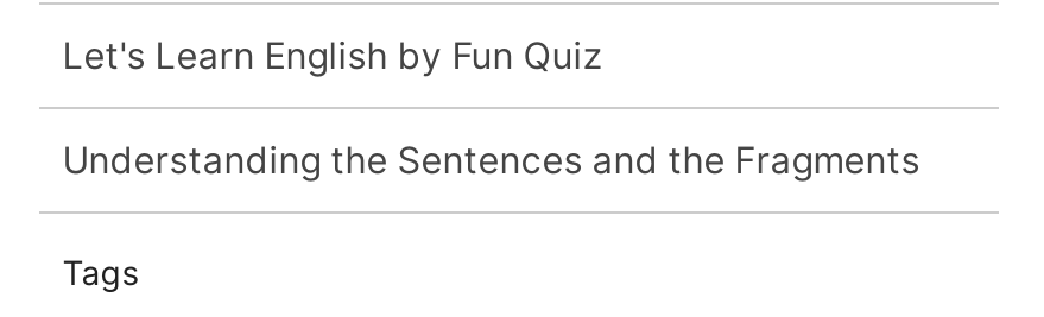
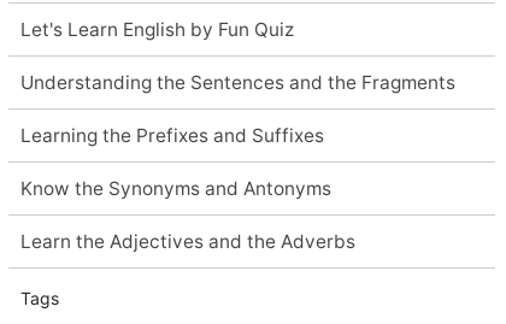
none -> [20,124,355,253] Learning the Prefixes and Suffixes | Know the Synonyms and Antonyms | Learn the Adjectives and the Adverbs

